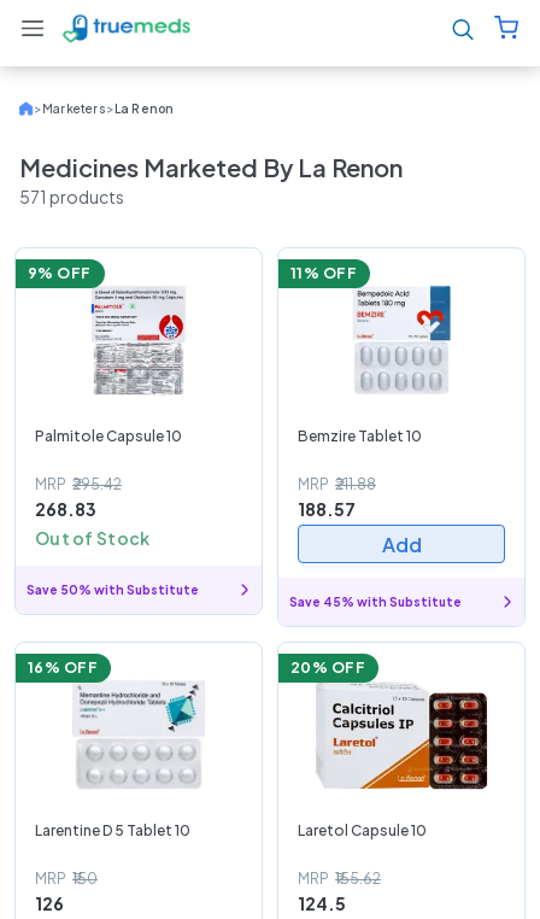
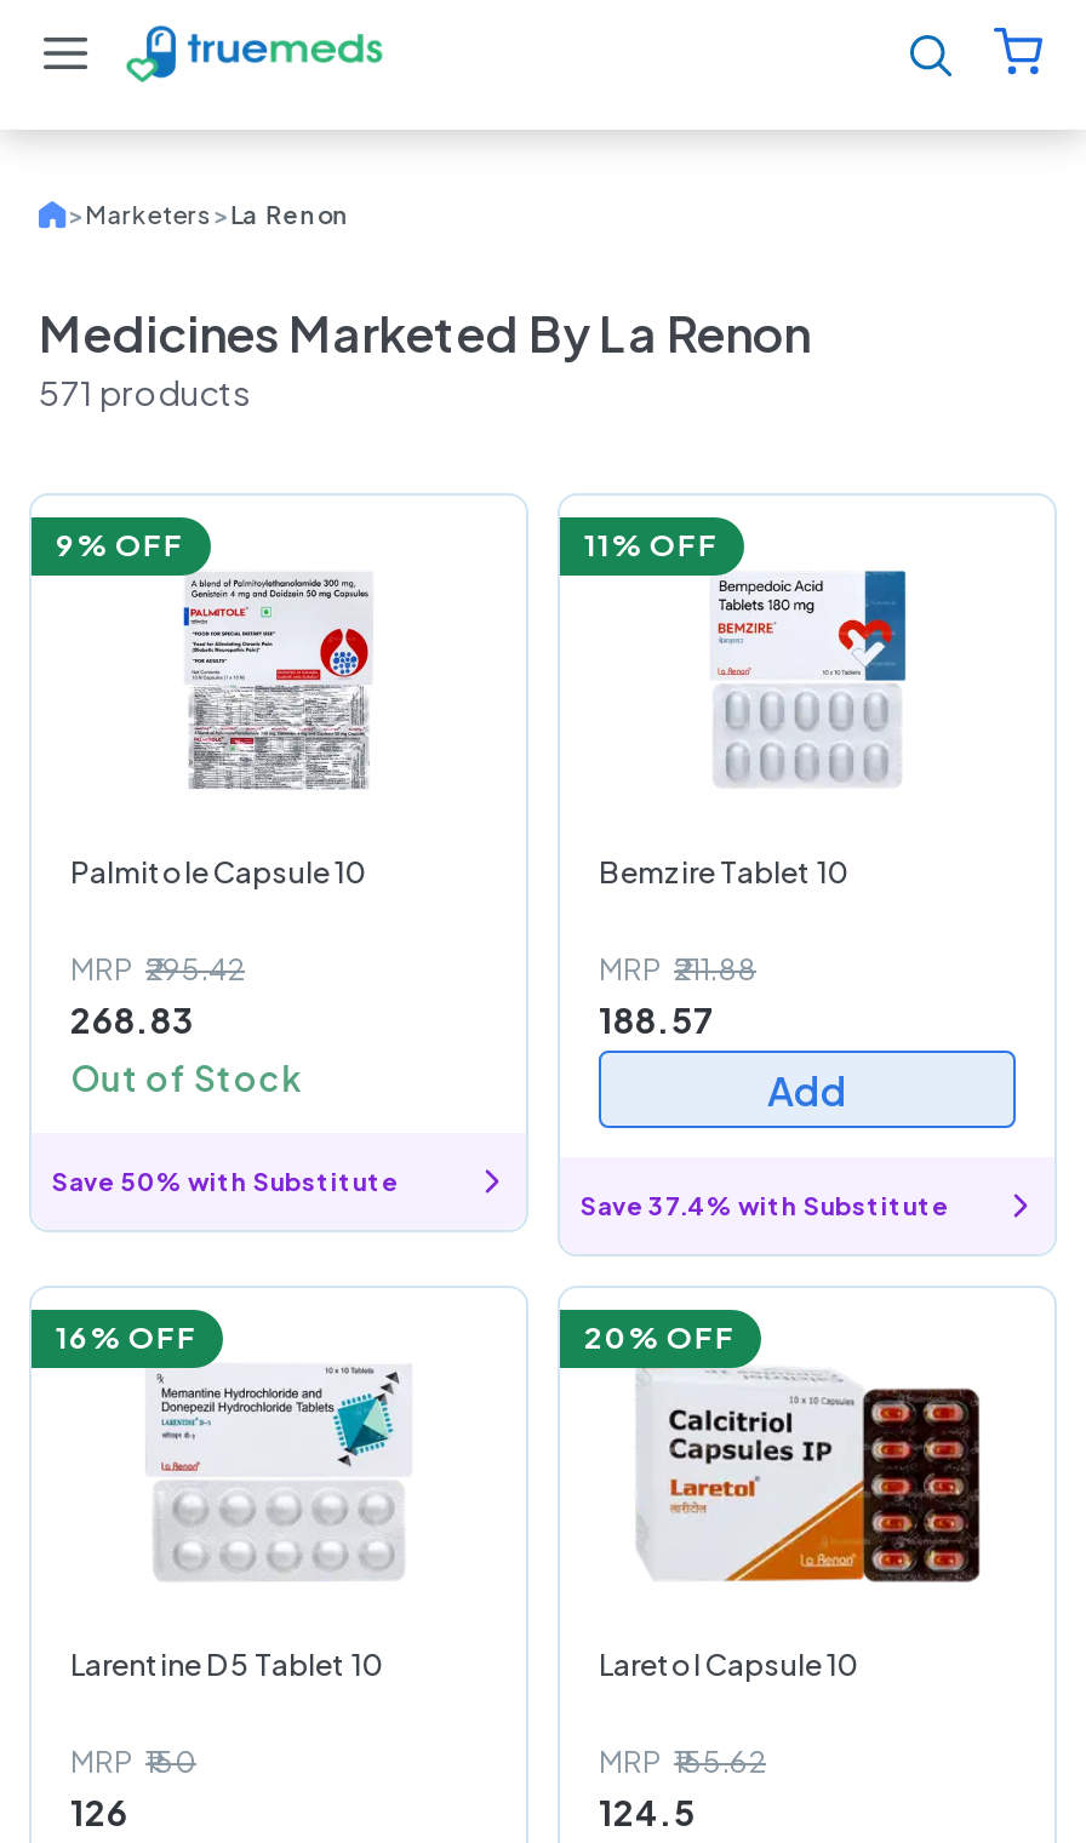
[289,595,461,609] Save 45% with Substitute -> [581,1191,949,1220] Save 37.4% with Substitute

